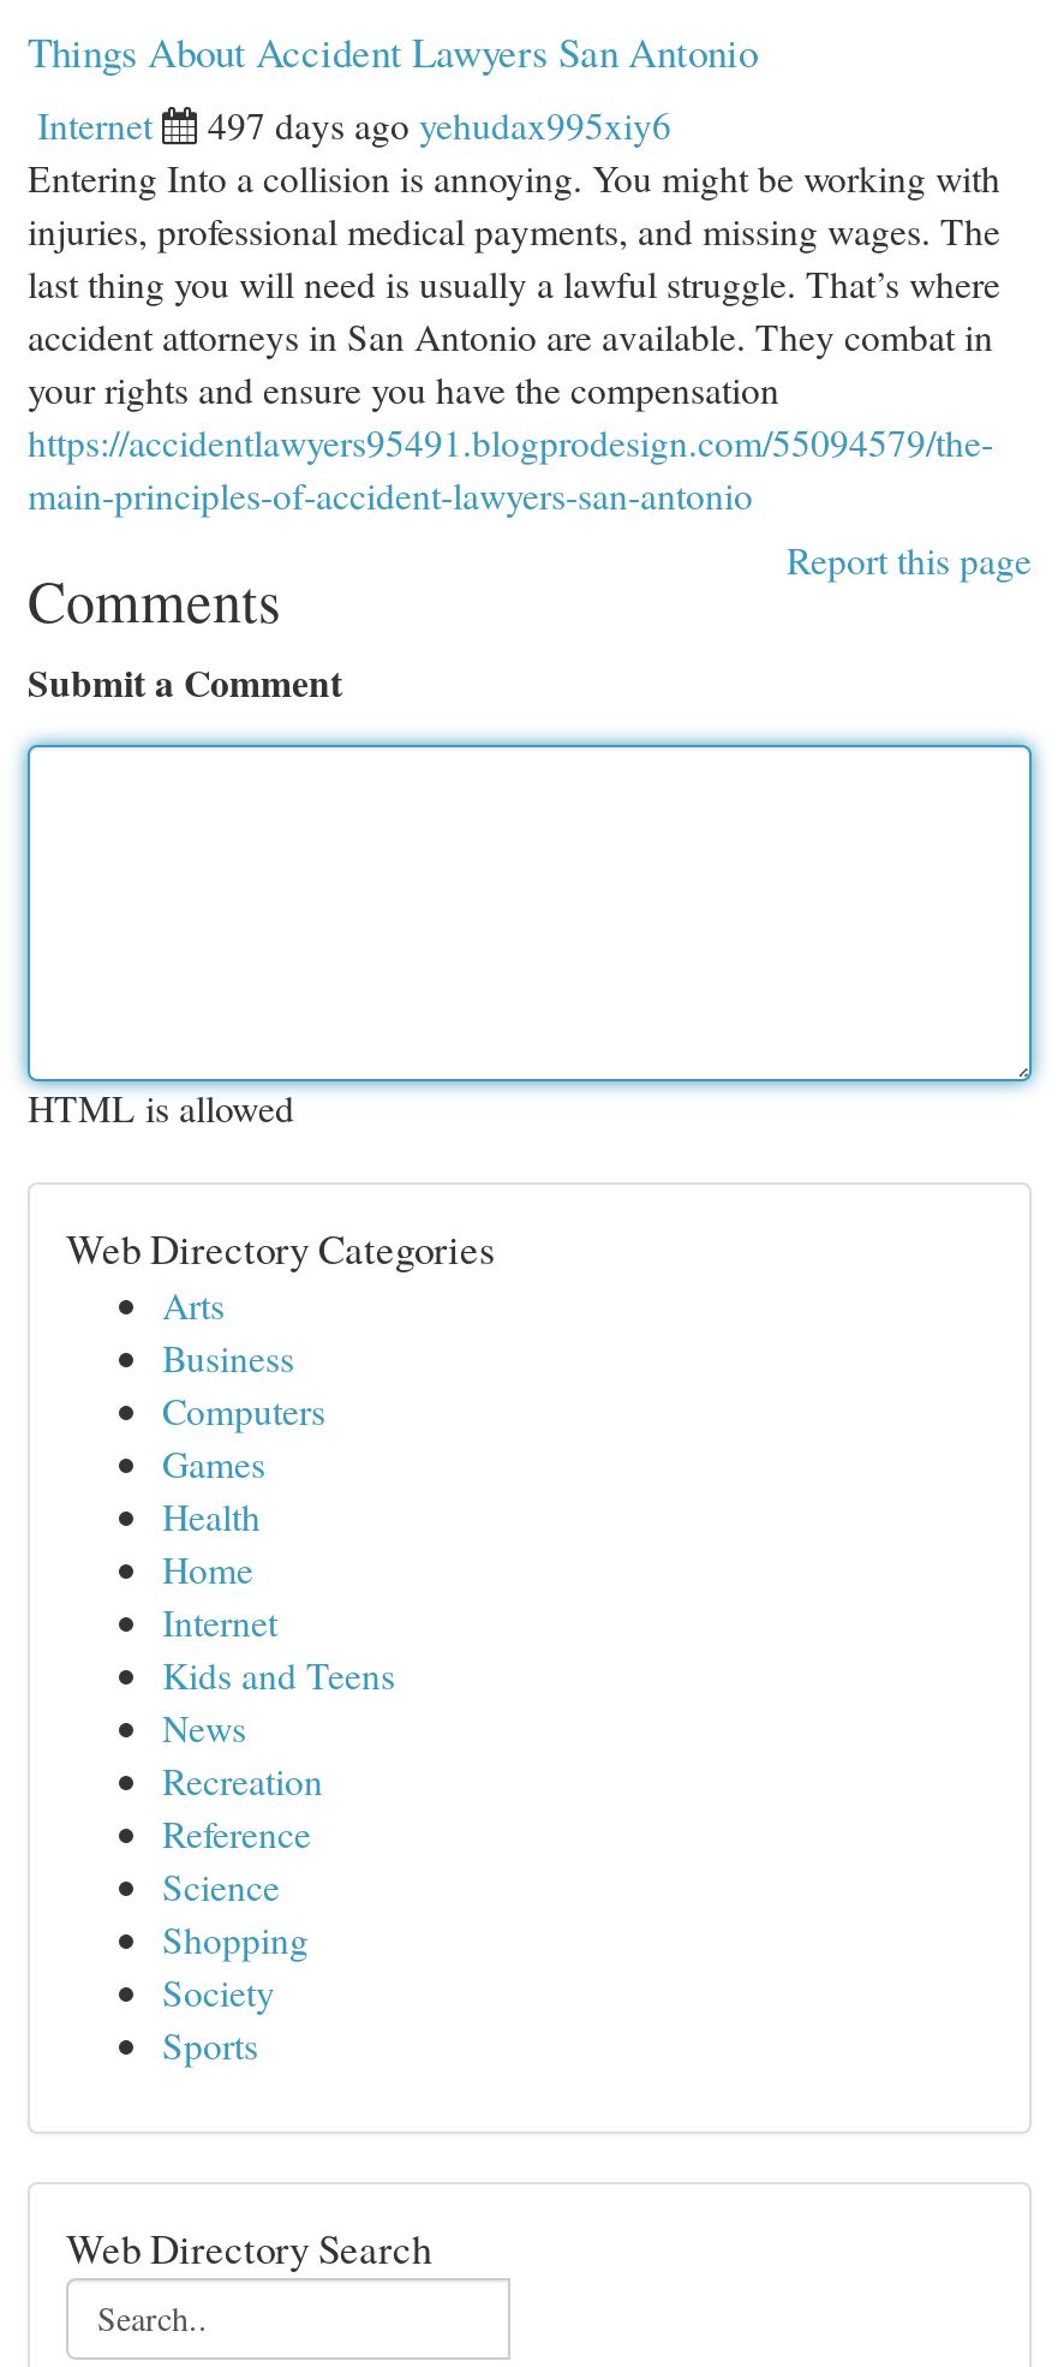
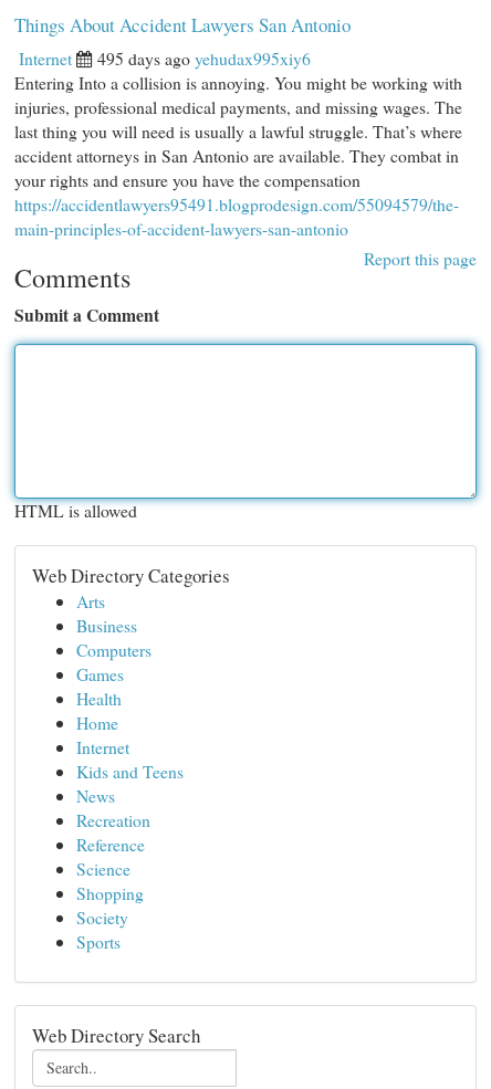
[208,99,671,149] 497 days ago yehudax995xiy6 -> [97,46,311,70] 495 days ago yehudax995xiy6

